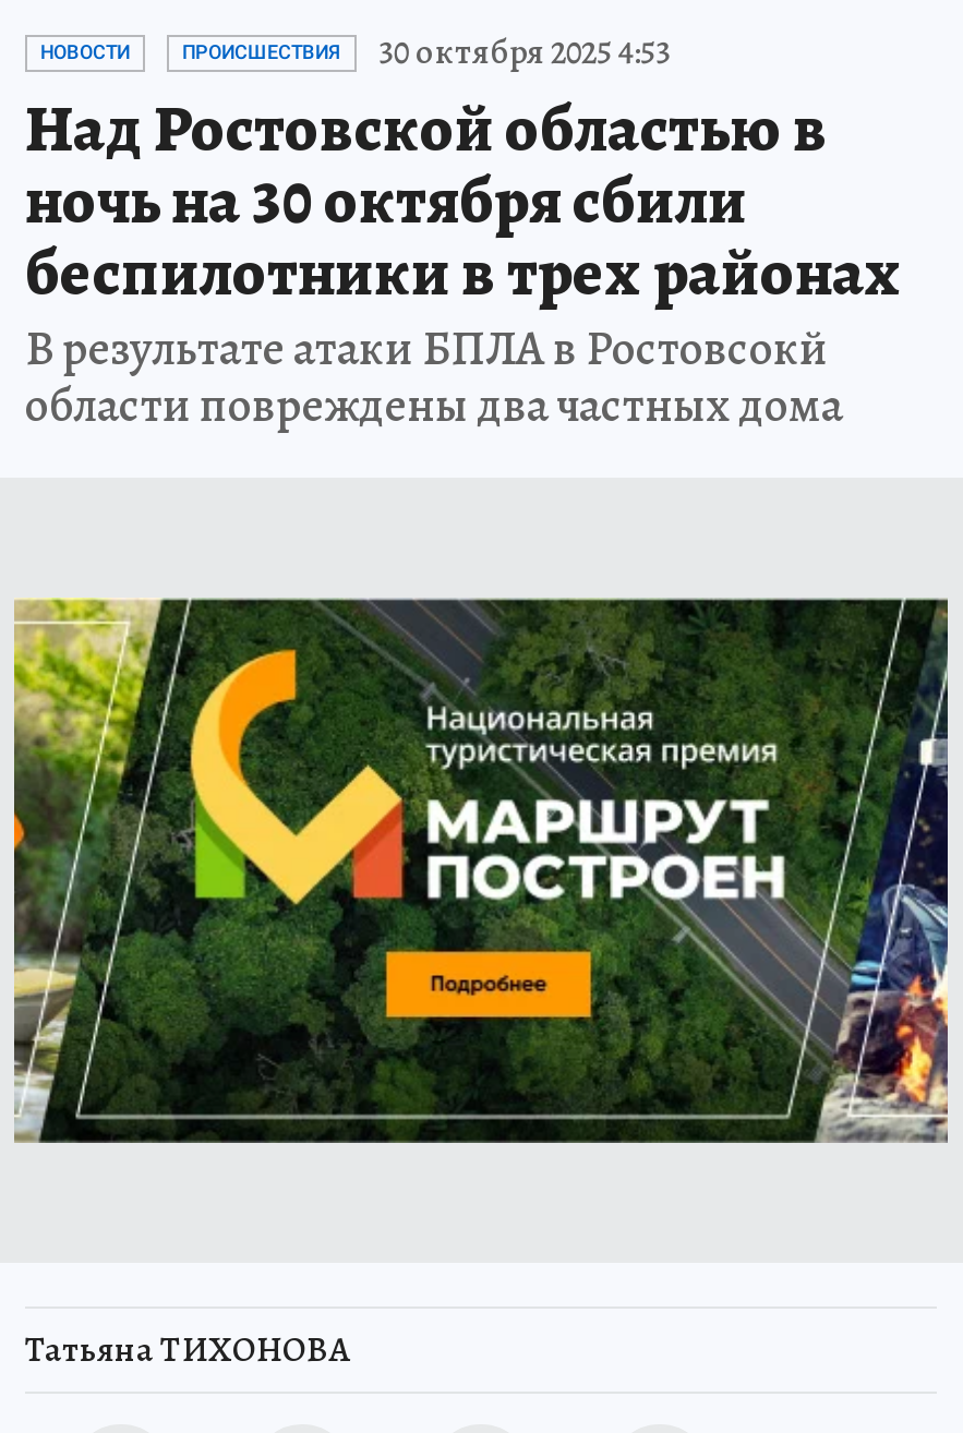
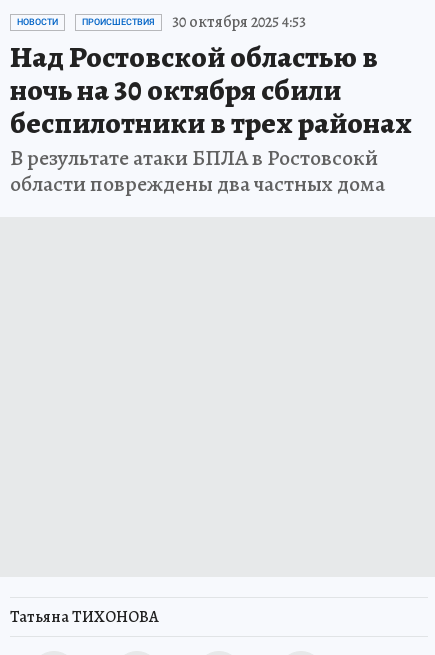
[12,595,950,1145] [image] -> none

